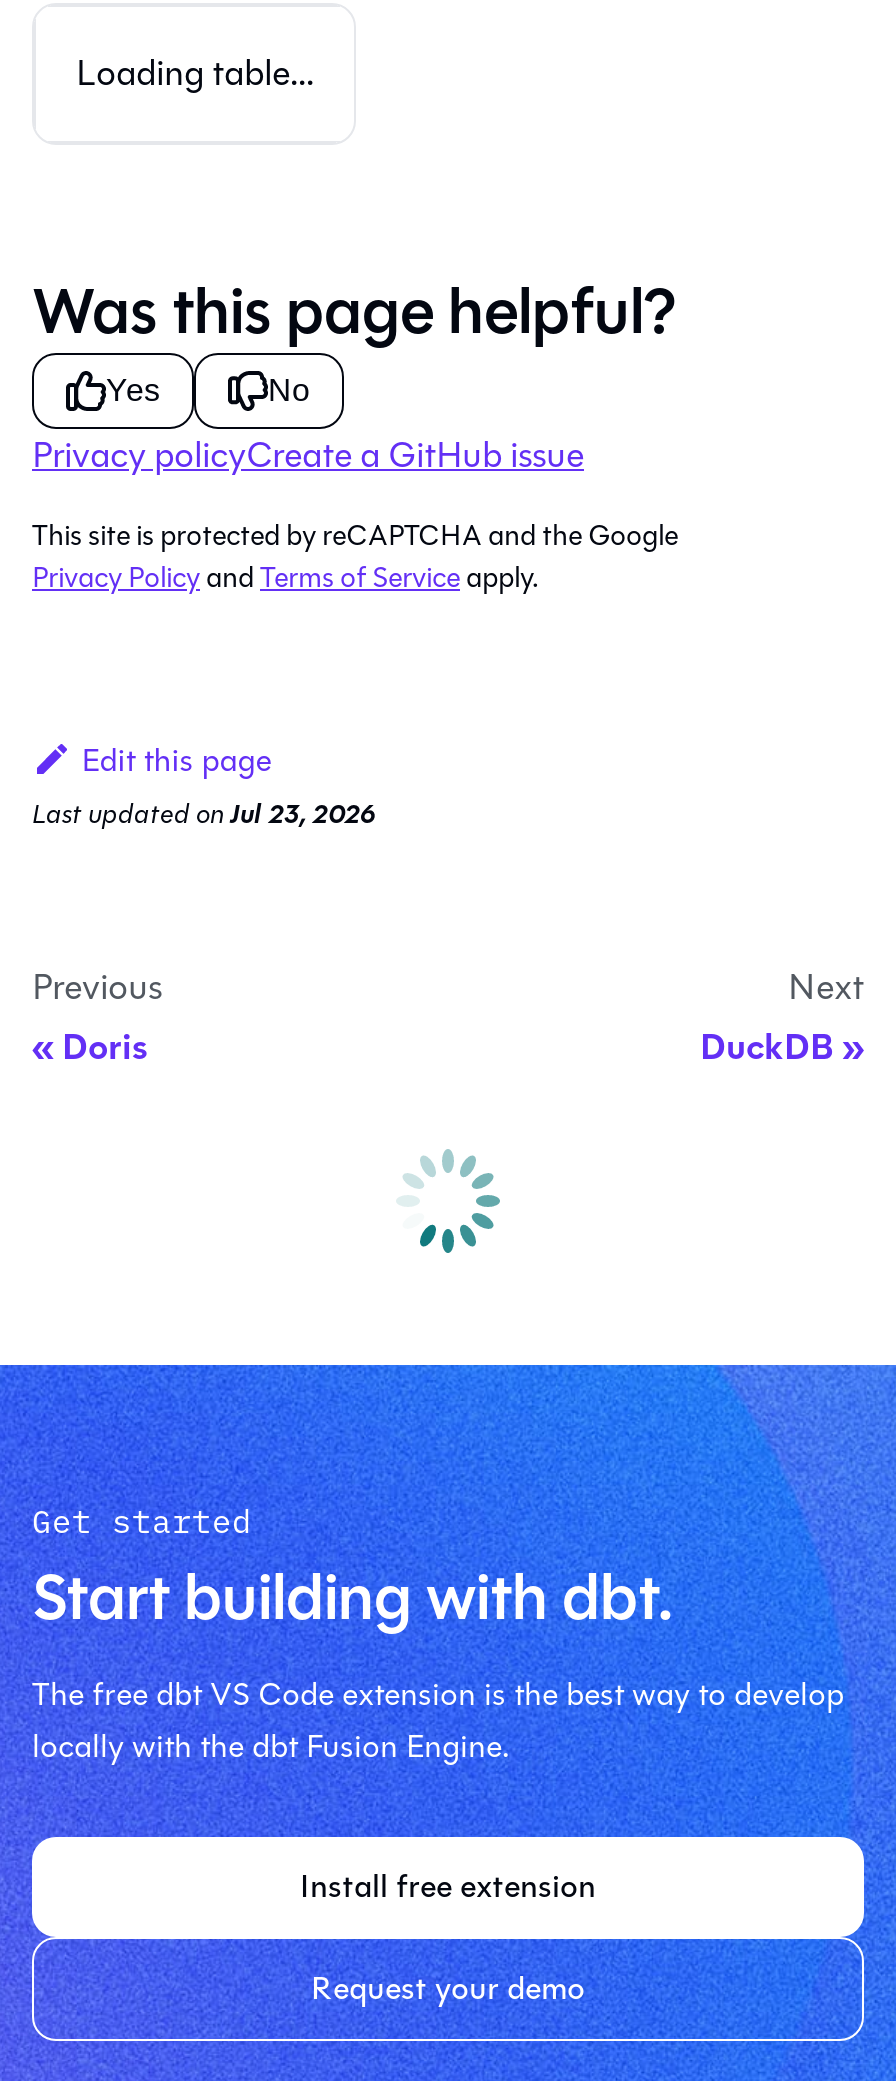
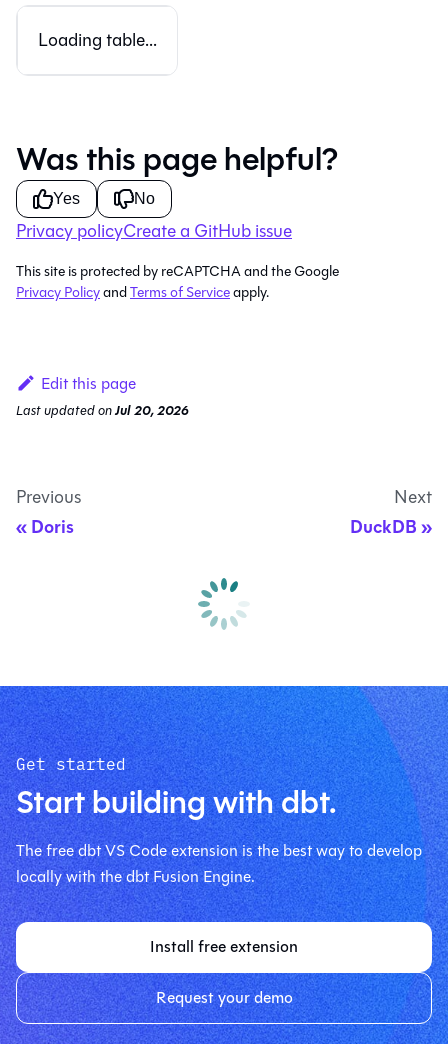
[32,796,376,836] Last updated on Jul 23, 2026 -> [16,401,189,421] Last updated on Jul 20, 2026
[400,1153,500,1253] [image] -> [198,578,249,628] [image]

